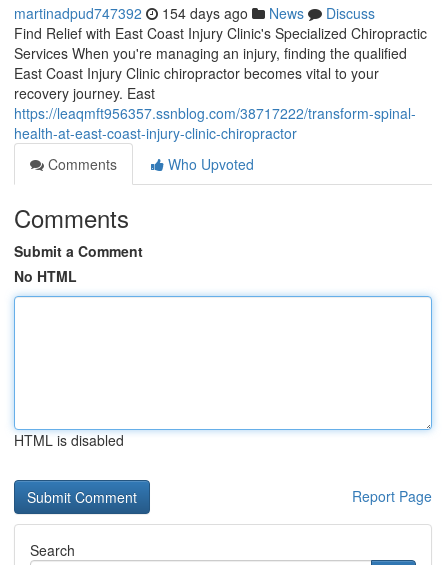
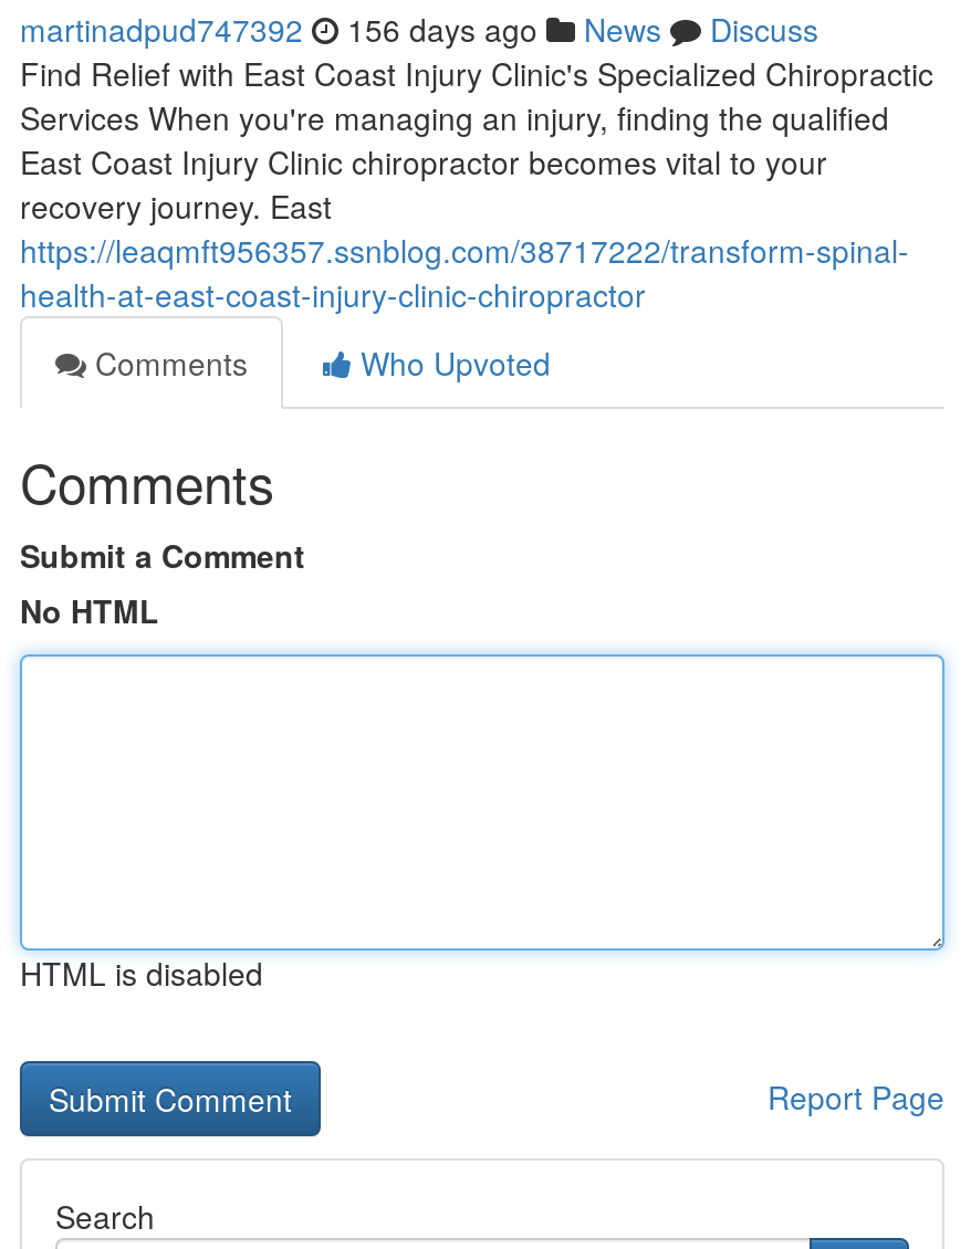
[14,3,375,23] martinadpud747392 154 days ago News Discuss -> [20,7,818,51] martinadpud747392 156 days ago News Discuss

